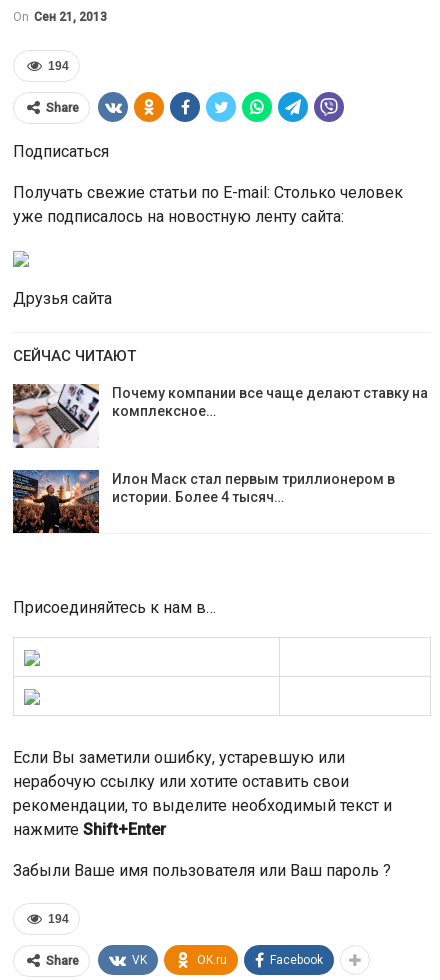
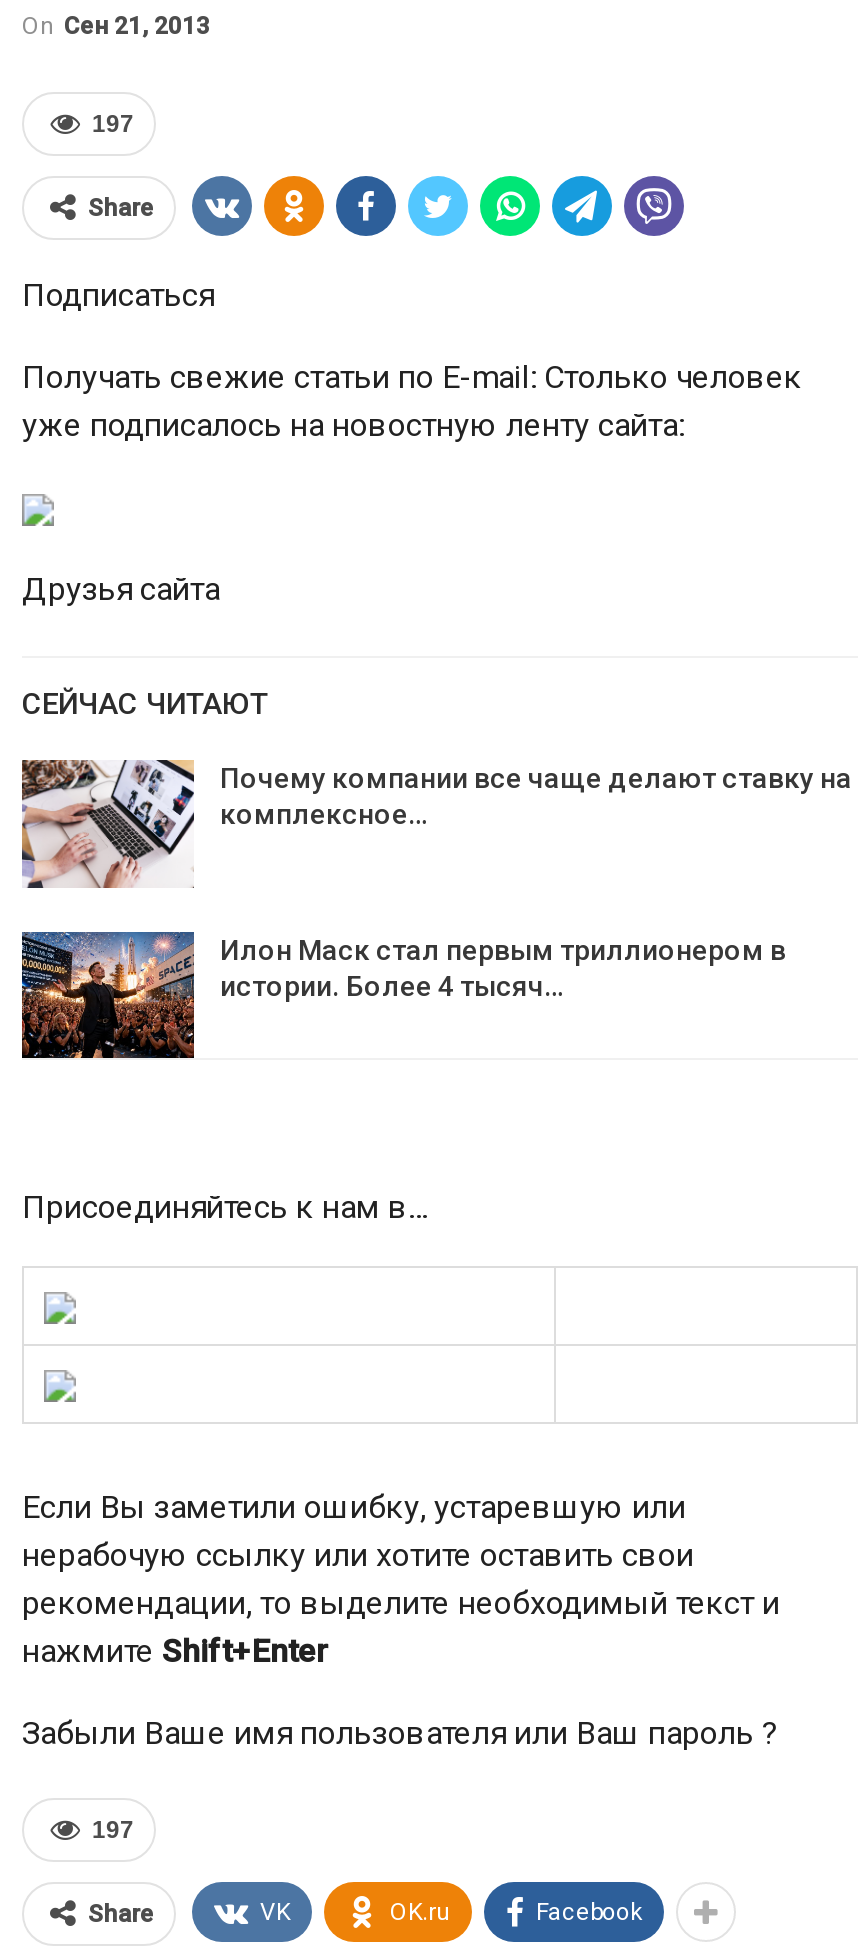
[48,59,69,73] 194 -> [92,110,134,138] 197
[48,912,69,926] 194 -> [92,1816,134,1844] 197

